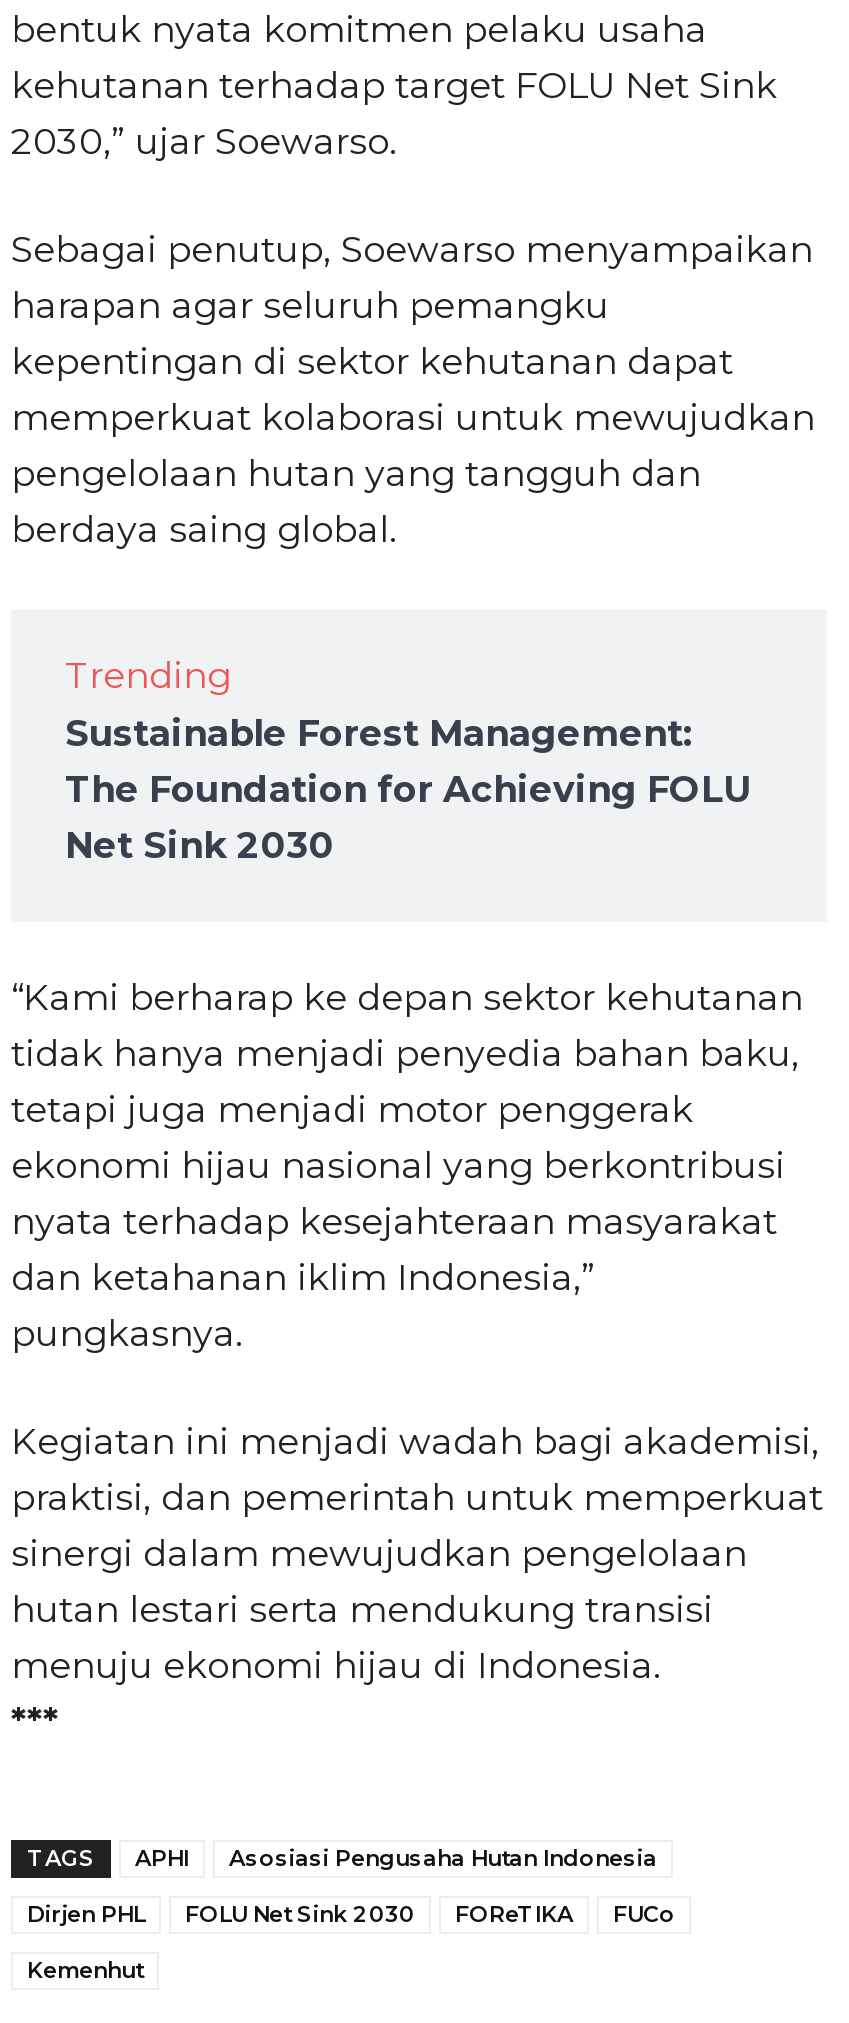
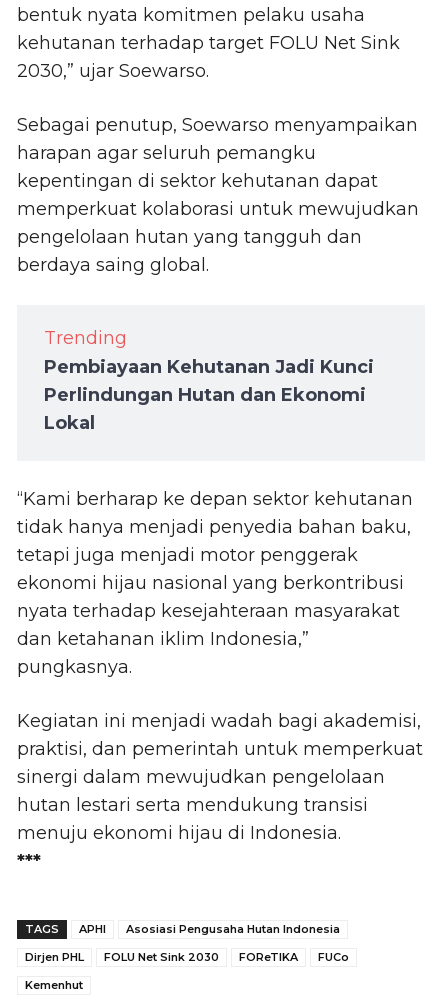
[65,712,749,868] Sustainable Forest Management: | The Foundation for Achieving FOLU | Net Sink 2030 -> [44,356,374,434] Pembiayaan Kehutanan Jadi Kunci | Perlindungan Hutan dan Ekonomi | Lokal

